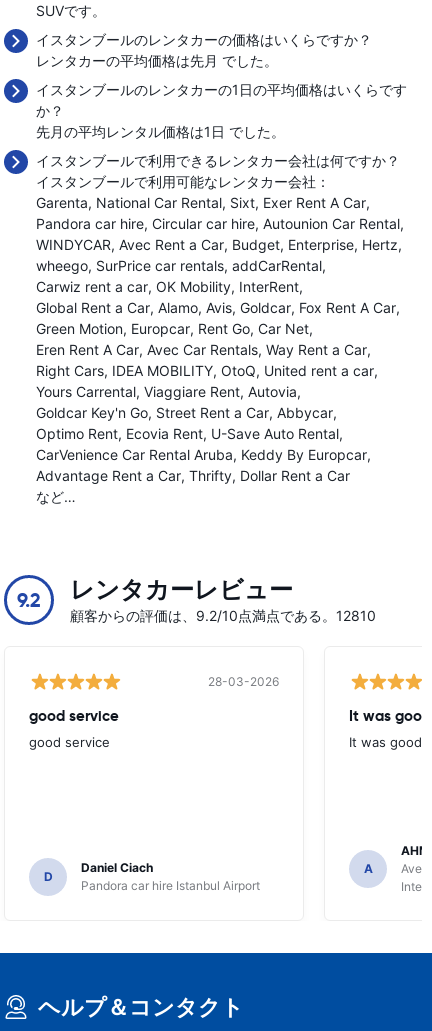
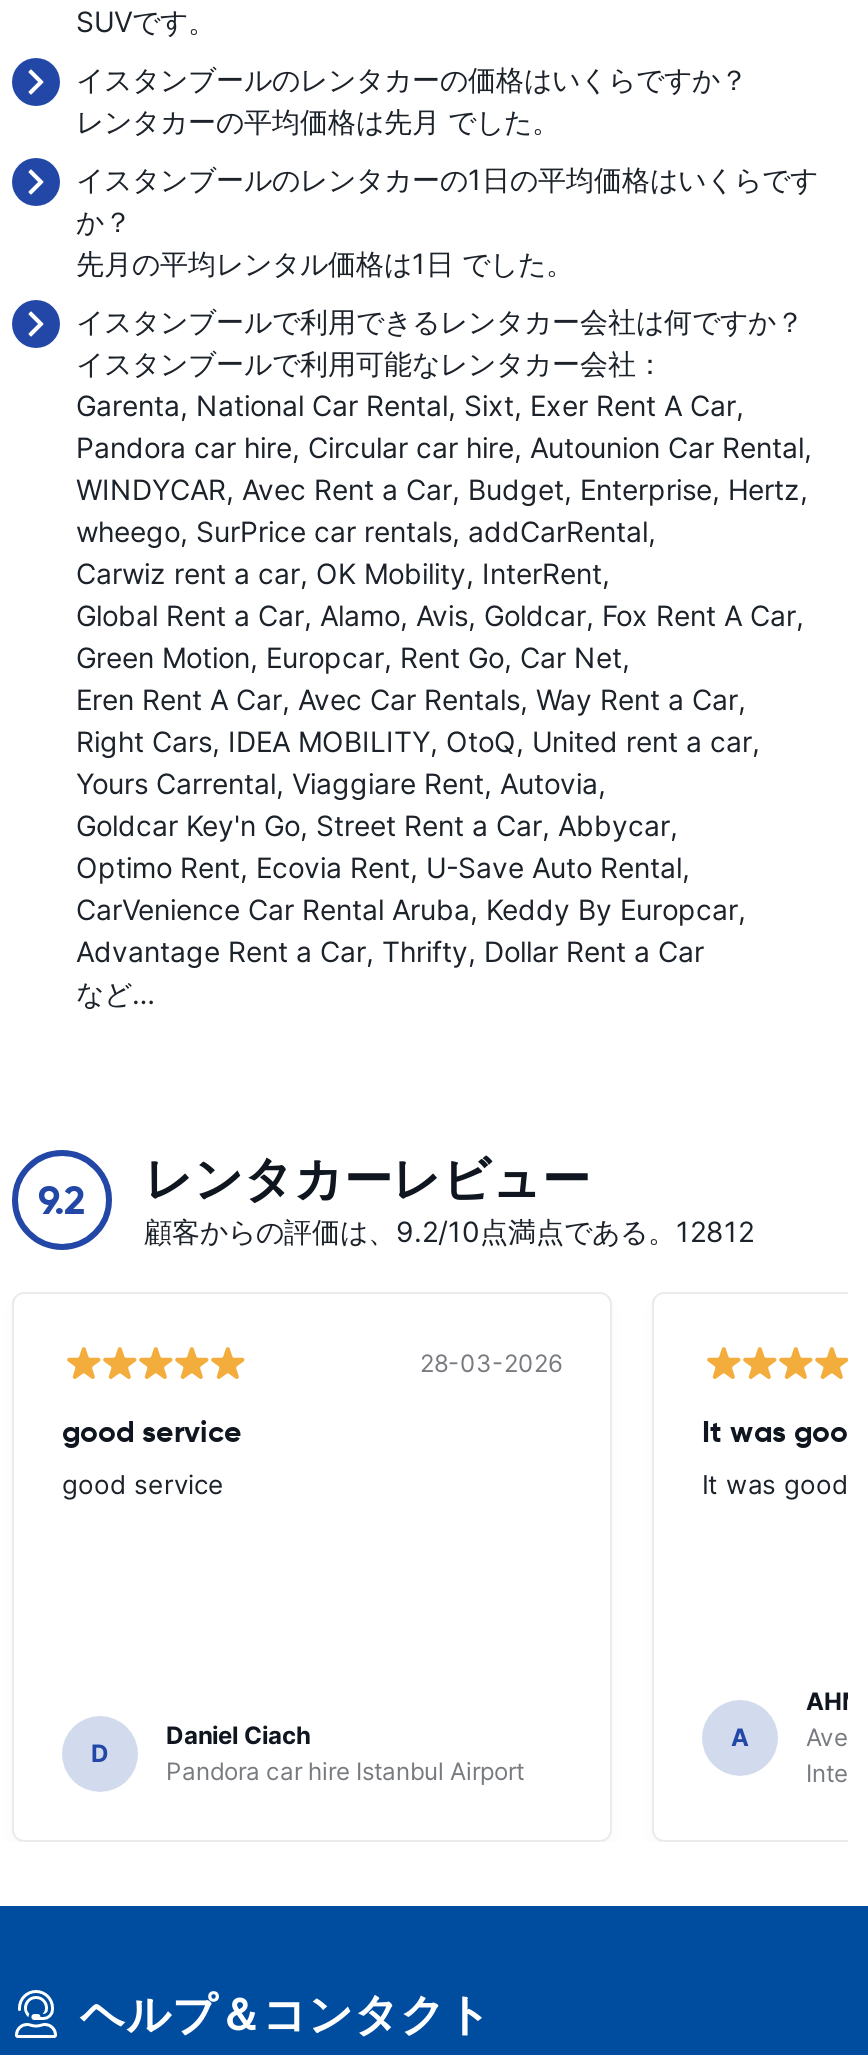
[70,607,376,624] 顧客からの評価は、9.2/10点満点である。12810 -> [144,1213,754,1247] 顧客からの評価は、9.2/10点満点である。12812

